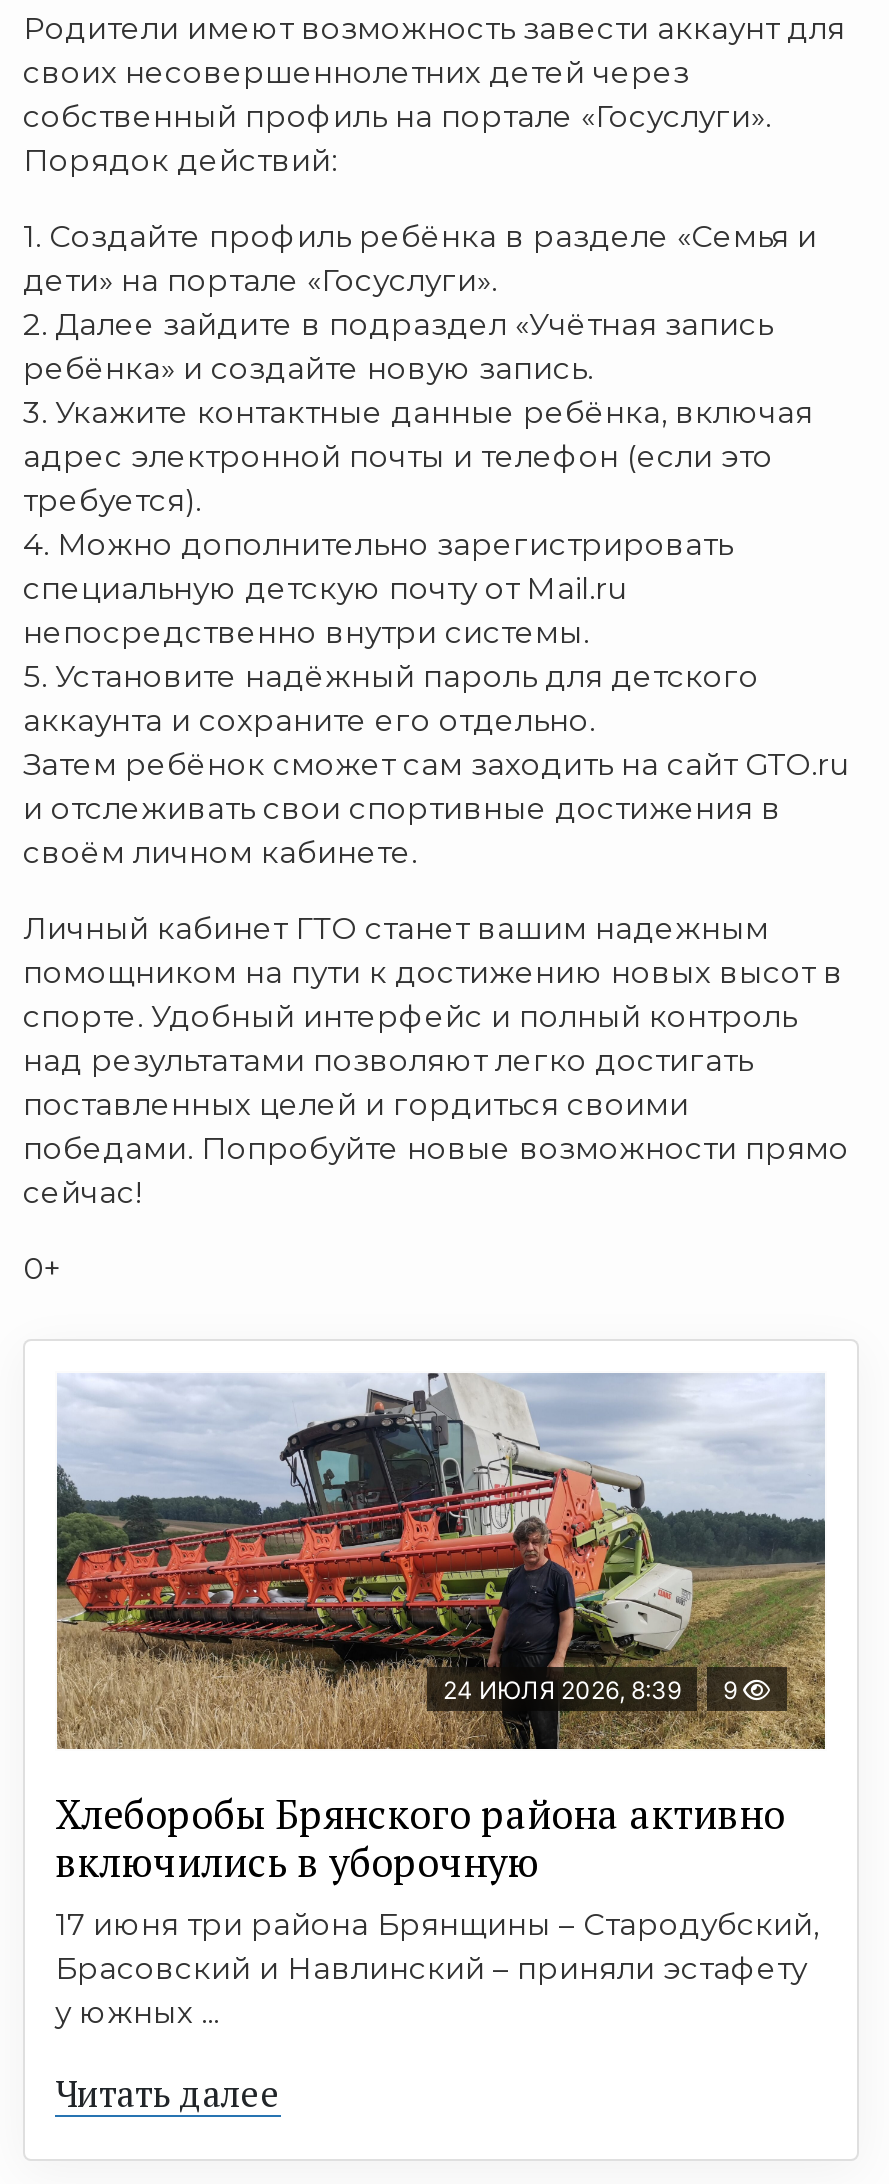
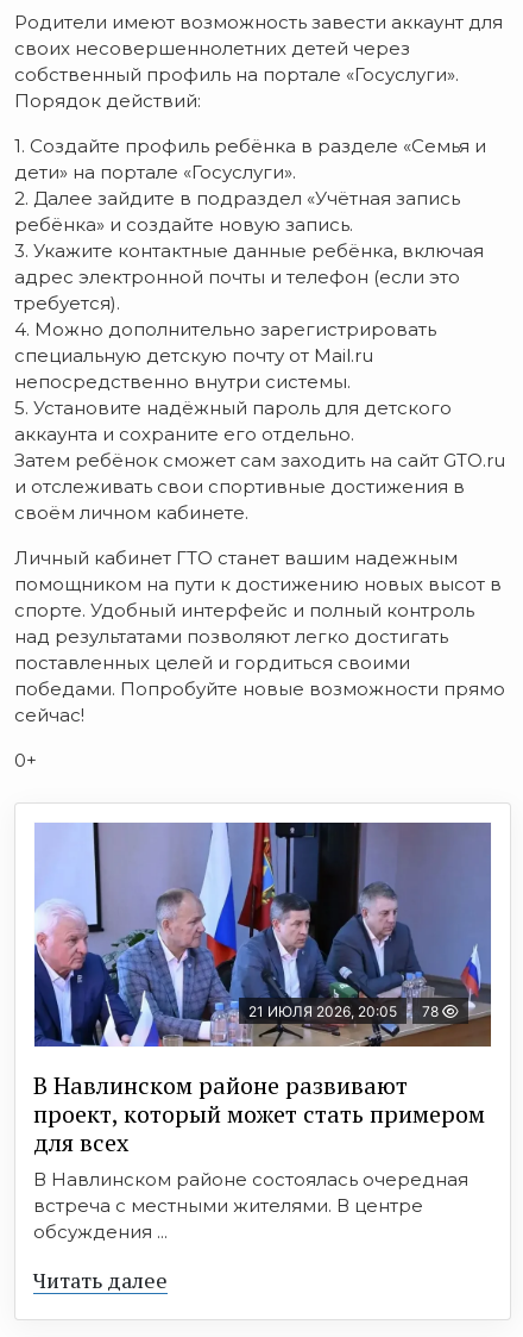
[55,1373,827,1749] [image] | 24 ИЮЛЯ 2026, 8:39 | 9 -> [33,821,492,1048] [image] | 21 ИЮЛЯ 2026, 20:05 | 78
[55,1788,819,2032] Хлеборобы Брянского района активно | включились в уборочную | 17 июня три района Брянщины – Стародубский, | Брасовский и Навлинский – приняли эстафету | у южных ... -> [33,1070,485,1243] В Навлинском районе развивают | проект, который может стать примером | для всех | В Навлинском районе состоялась очередная | встреча с местными жителями. В центре | обсуждения ...

